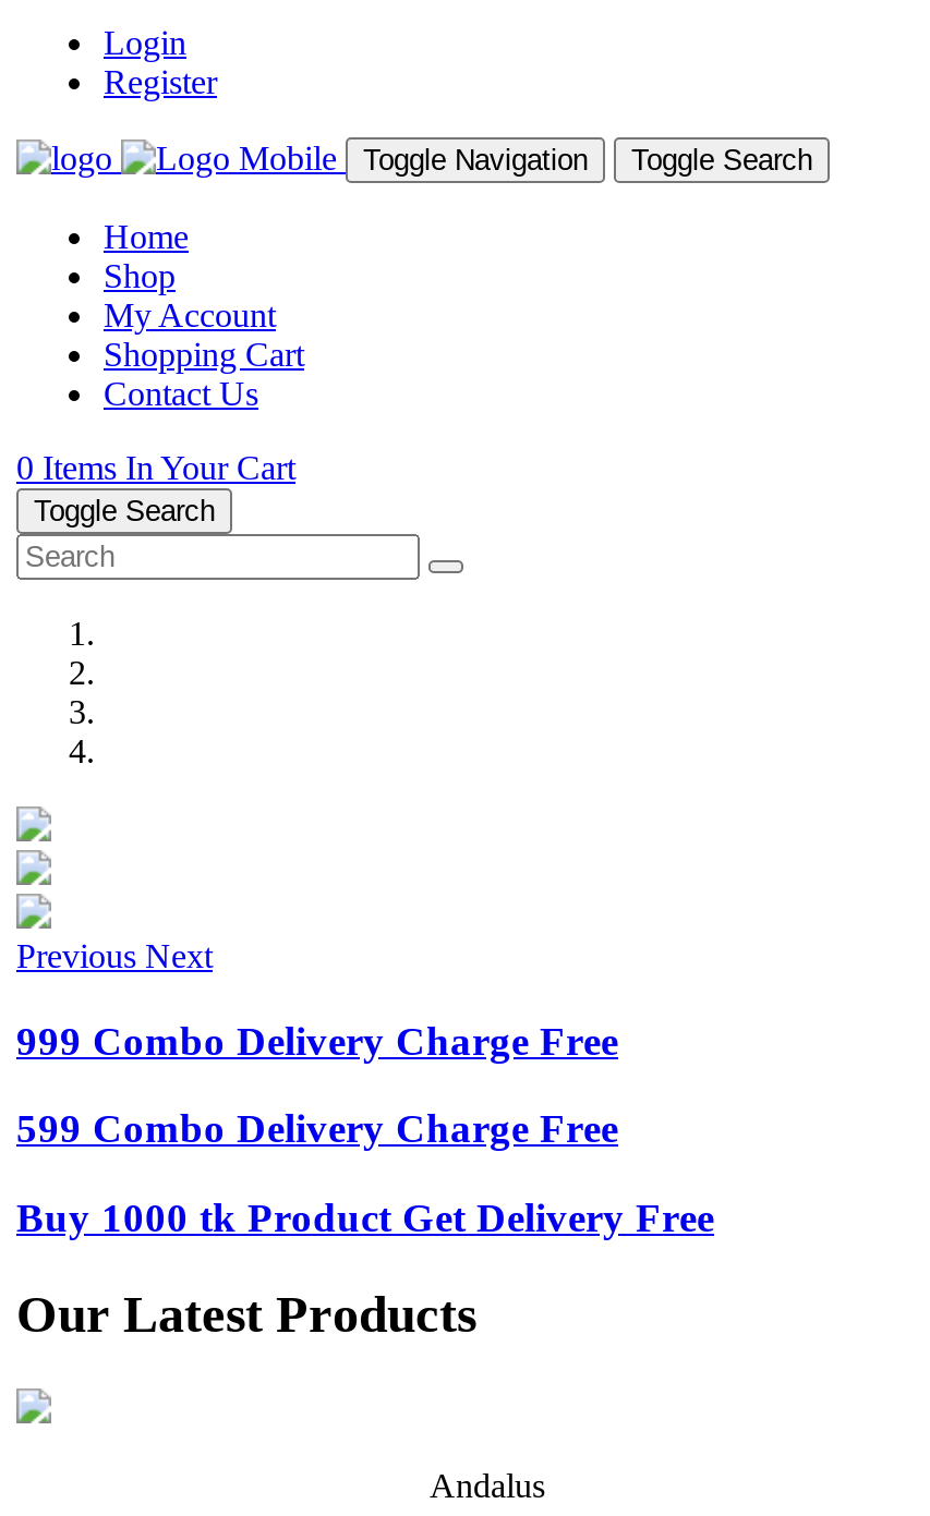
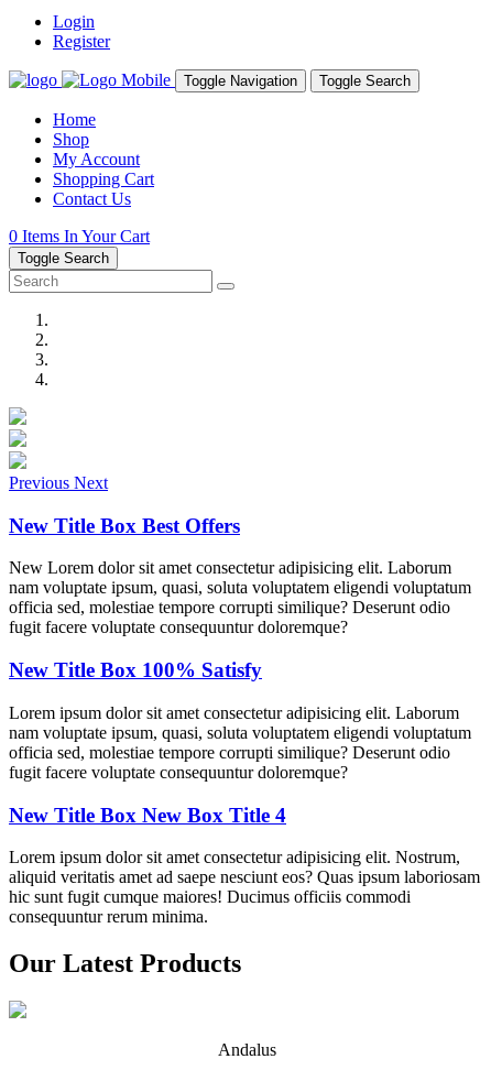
[16,1017,714,1241] 999 Combo Delivery Charge Free | 599 Combo Delivery Charge Free | Buy 1000 tk Product Get Delivery Free -> [9,514,480,926] New Title Box Best Offers | New Lorem dolor sit amet consectetur adipisicing elit. Laborum | nam voluptate ipsum, quasi, soluta voluptatem eligendi voluptatum | officia sed, molestiae tempore corrupti similique? Deserunt odio | fugit facere voluptate consequuntur doloremque? | New Title Box 100% Satisfy | Lorem ipsum dolor sit amet consectetur adipisicing elit. Laborum | nam voluptate ipsum, quasi, soluta voluptatem eligendi voluptatum | officia sed, molestiae tempore corrupti similique? Deserunt odio | fugit facere voluptate consequuntur doloremque? | New Title Box New Box Title 4 | Lorem ipsum dolor sit amet consectetur adipisicing elit. Nostrum, | aliquid veritatis amet ad saepe nesciunt eos? Quas ipsum laboriosam | hic sunt fugit cumque maiores! Ducimus officiis commodi | consequuntur rerum minima.

